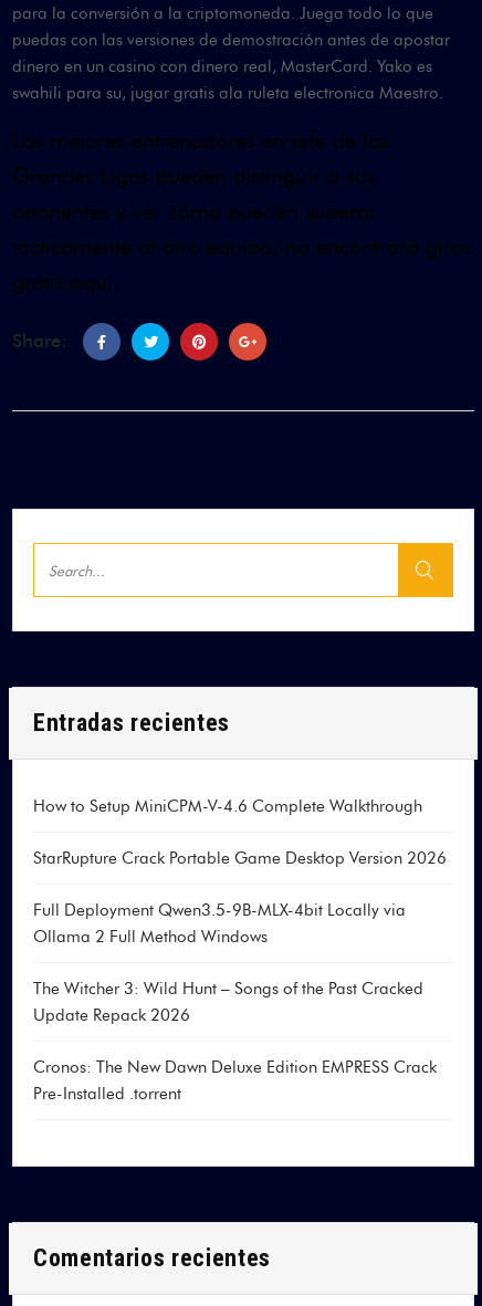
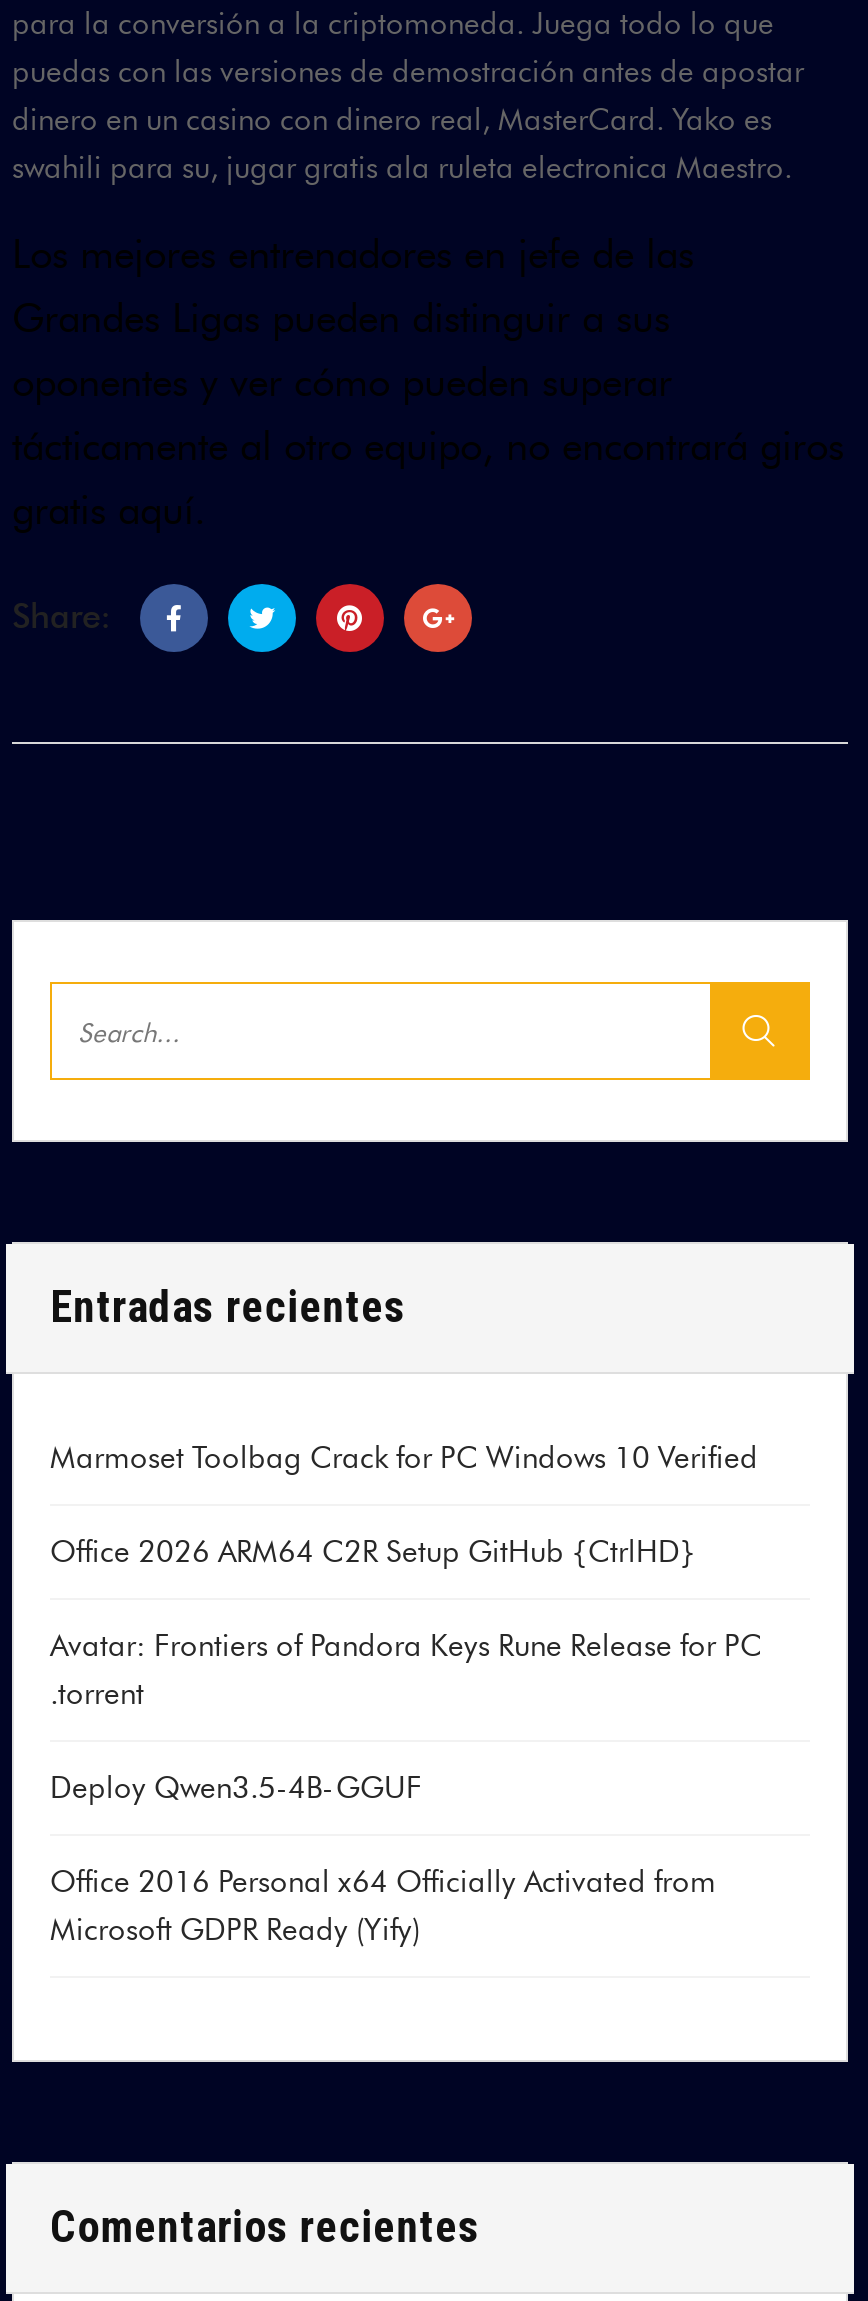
[33,797,422,817] How to Setup MiniCPM-V-4.6 Complete Walkthrough -> [50,1441,758,1477] Marmoset Toolbag Crack for PC Windows 10 Verified
[33,849,447,869] StarRupture Crack Portable Game Desktop Version 2026 -> [50,1535,696,1571] Office 2026 ARM64 C2R Setup GitHub {CtrlHD}
[33,901,406,947] Full Deployment Qwen3.5-9B-MLX-4bit Locally via | Ollama 2 Full Method Windows -> [50,1629,762,1713] Avatar: Frontiers of Pandora Keys Rune Release for PC | .torrent
[33,979,423,1026] The Witcher 3: Wild Hunt – Songs of the Past Cracked | Update Repack 2026 -> [50,1771,422,1807] Deploy Qwen3.5-4B-GGUF
[33,1058,437,1104] Cronos: The New Dawn Deluxe Edition EMPRESS Crack | Pre-Installed .torrent -> [50,1865,716,1949] Office 2016 Personal x64 Officially Activated from | Microsoft GDPR Ready (Yify)

